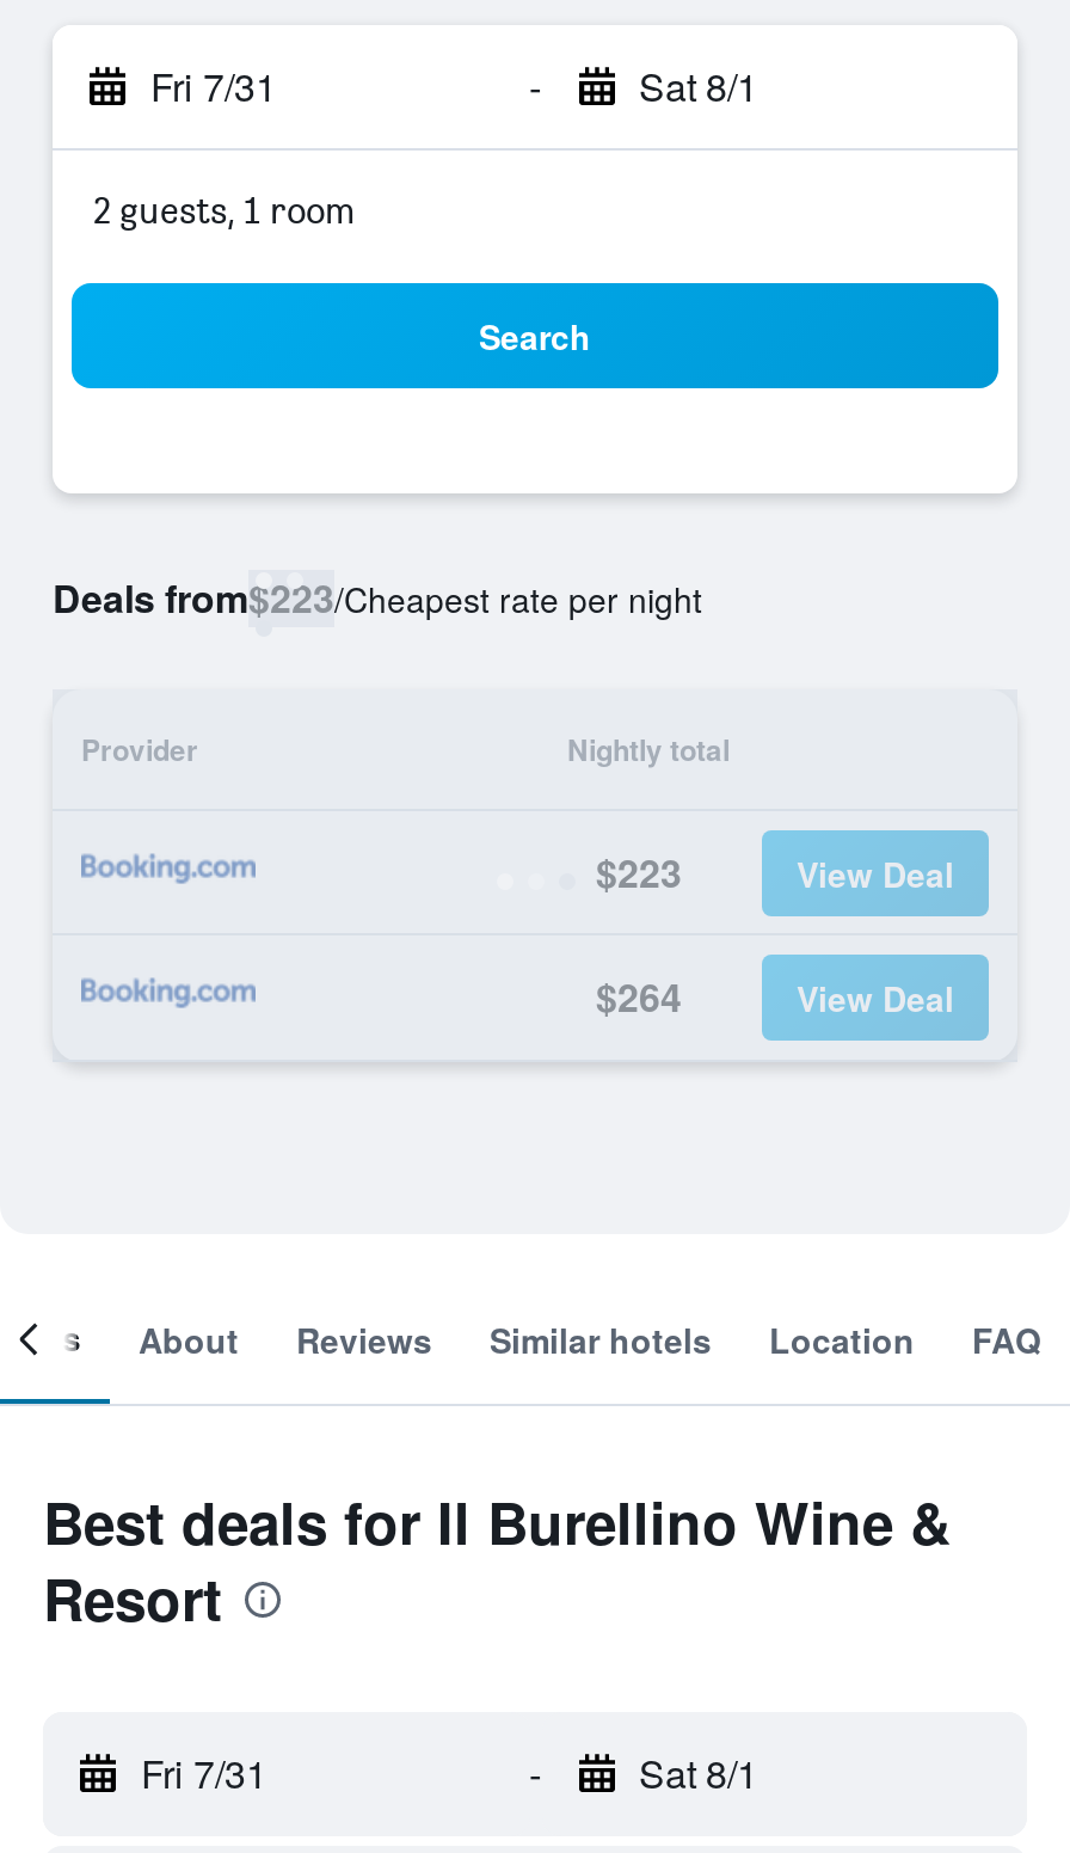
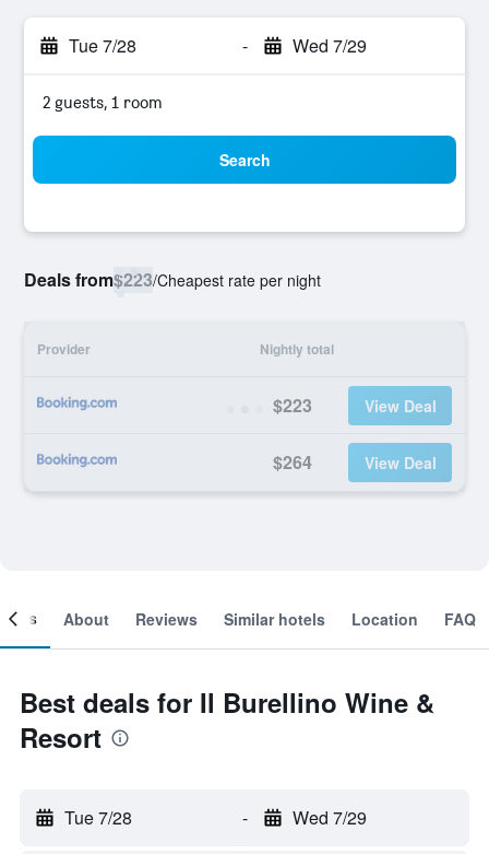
[150,59,277,113] Fri 7/31 -> [69,33,136,58] Tue 7/28
[639,59,758,113] Sat 8/1 -> [292,33,366,58] Wed 7/29
[141,1745,267,1800] Fri 7/31 -> [64,805,132,830] Tue 7/28
[639,1745,758,1800] Sat 8/1 -> [292,805,366,830] Wed 7/29

